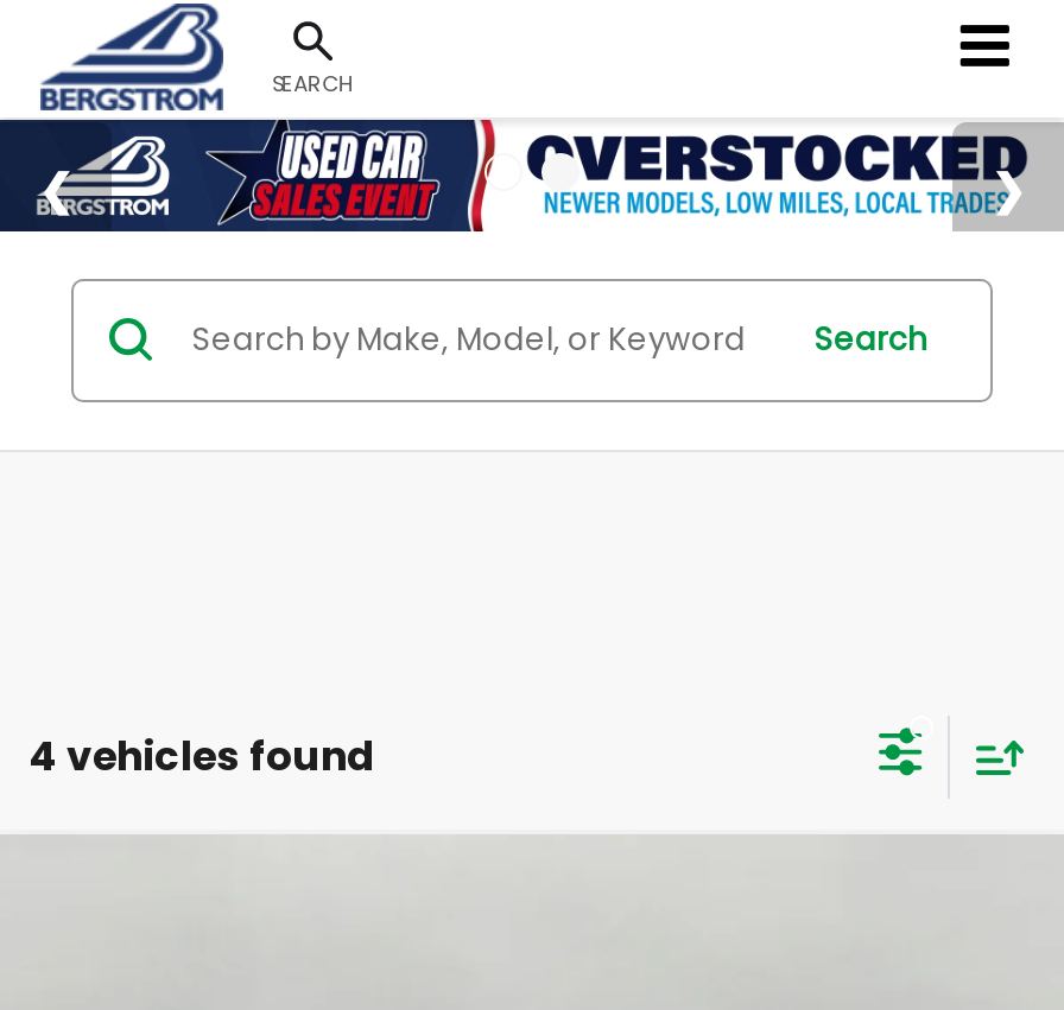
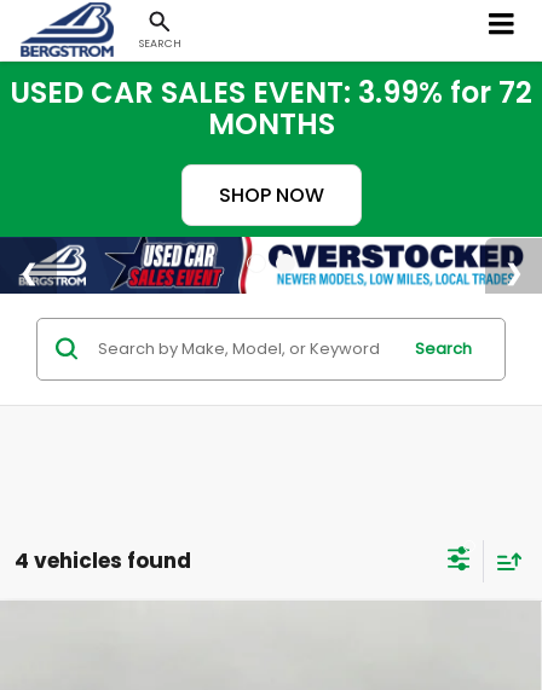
none -> [10,73,532,209] USED CAR SALES EVENT: 3.99% for 72 | MONTHS | SHOP NOW

